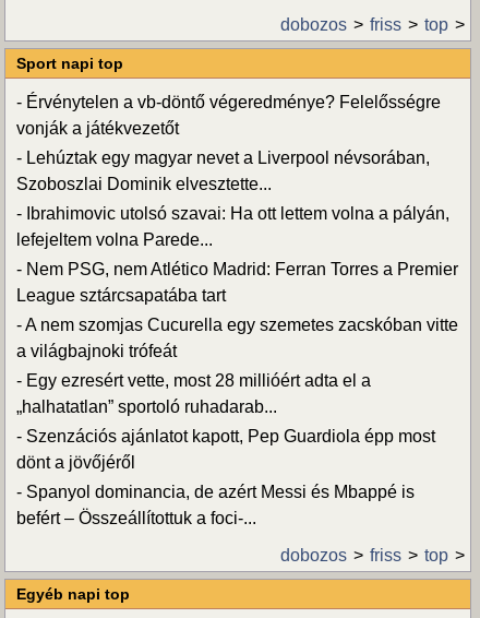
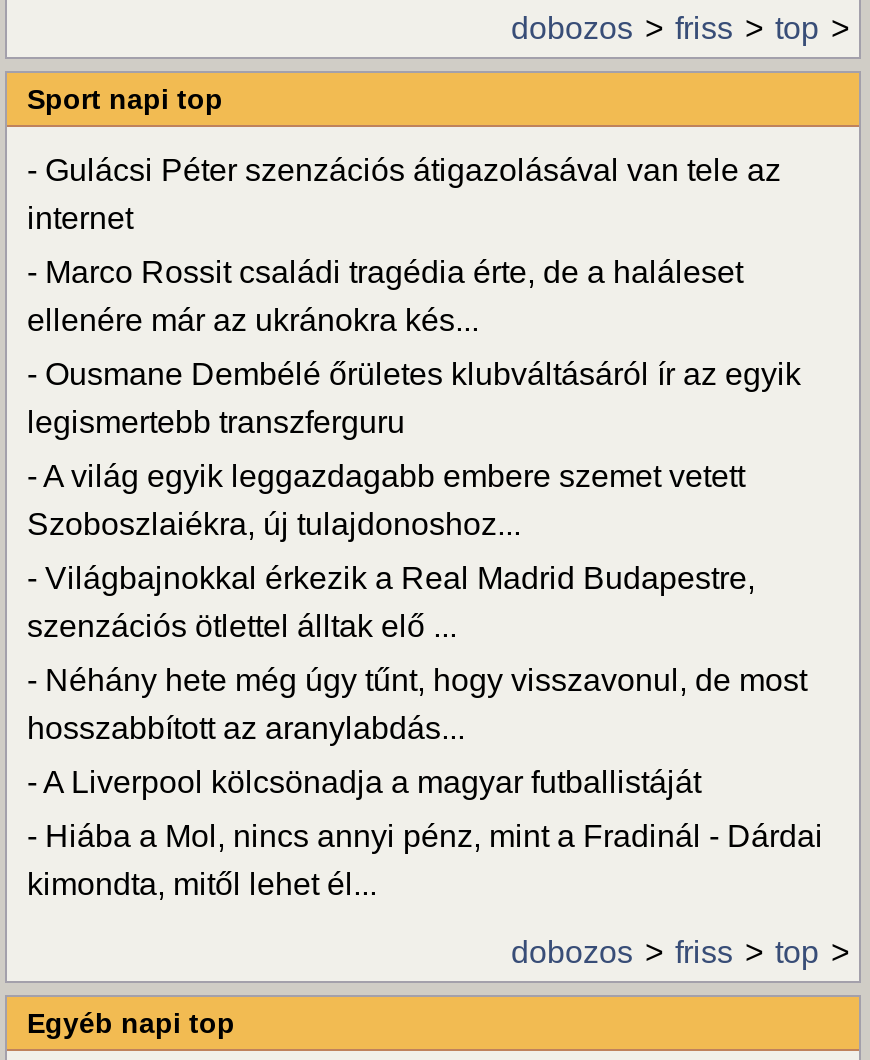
[16,93,441,138] - Érvénytelen a vb-döntő végeredménye? Felelősségre | vonják a játékvezetőt -> [27,153,781,235] - Gulácsi Péter szenzációs átigazolásával van tele az | internet
[16,148,430,193] - Lehúztak egy magyar nevet a Liverpool névsorában, | Szoboszlai Dominik elvesztette... -> [27,255,743,337] - Marco Rossit családi tragédia érte, de a haláleset | ellenére már az ukránokra kés...
[16,204,449,249] - Ibrahimovic utolsó szavai: Ha ott lettem volna a pályán, | lefejeltem volna Parede... -> [27,357,801,439] - Ousmane Dembélé őrületes klubváltásáról ír az egyik | legismertebb transzferguru
[16,260,458,305] - Nem PSG, nem Atlético Madrid: Ferran Torres a Premier | League sztárcsapatába tart -> [27,459,745,541] - A világ egyik leggazdagabb embere szemet vetett | Szoboszlaiékra, új tulajdonoshoz...
[16,316,458,360] - A nem szomjas Cucurella egy szemetes zacskóban vitte | a világbajnoki trófeát -> [27,561,755,643] - Világbajnokkal érkezik a Real Madrid Budapestre, | szenzációs ötlettel álltak elő ...
[16,371,371,416] - Egy ezresért vette, most 28 millióért adta el a | „halhatatlan” sportoló ruhadarab... -> [27,663,807,745] - Néhány hete még úgy tűnt, hogy visszavonul, de most | hosszabbított az aranylabdás...
[16,427,435,472] - Szenzációs ajánlatot kapott, Pep Guardiola épp most | dönt a jövőjéről -> [27,765,701,799] - A Liverpool kölcsönadja a magyar futballistáját
[16,483,415,527] - Spanyol dominancia, de azért Messi és Mbappé is | befért – Összeállítottuk a foci-... -> [27,819,823,901] - Hiába a Mol, nincs annyi pénz, mint a Fradinál - Dárdai | kimondta, mitől lehet él...

